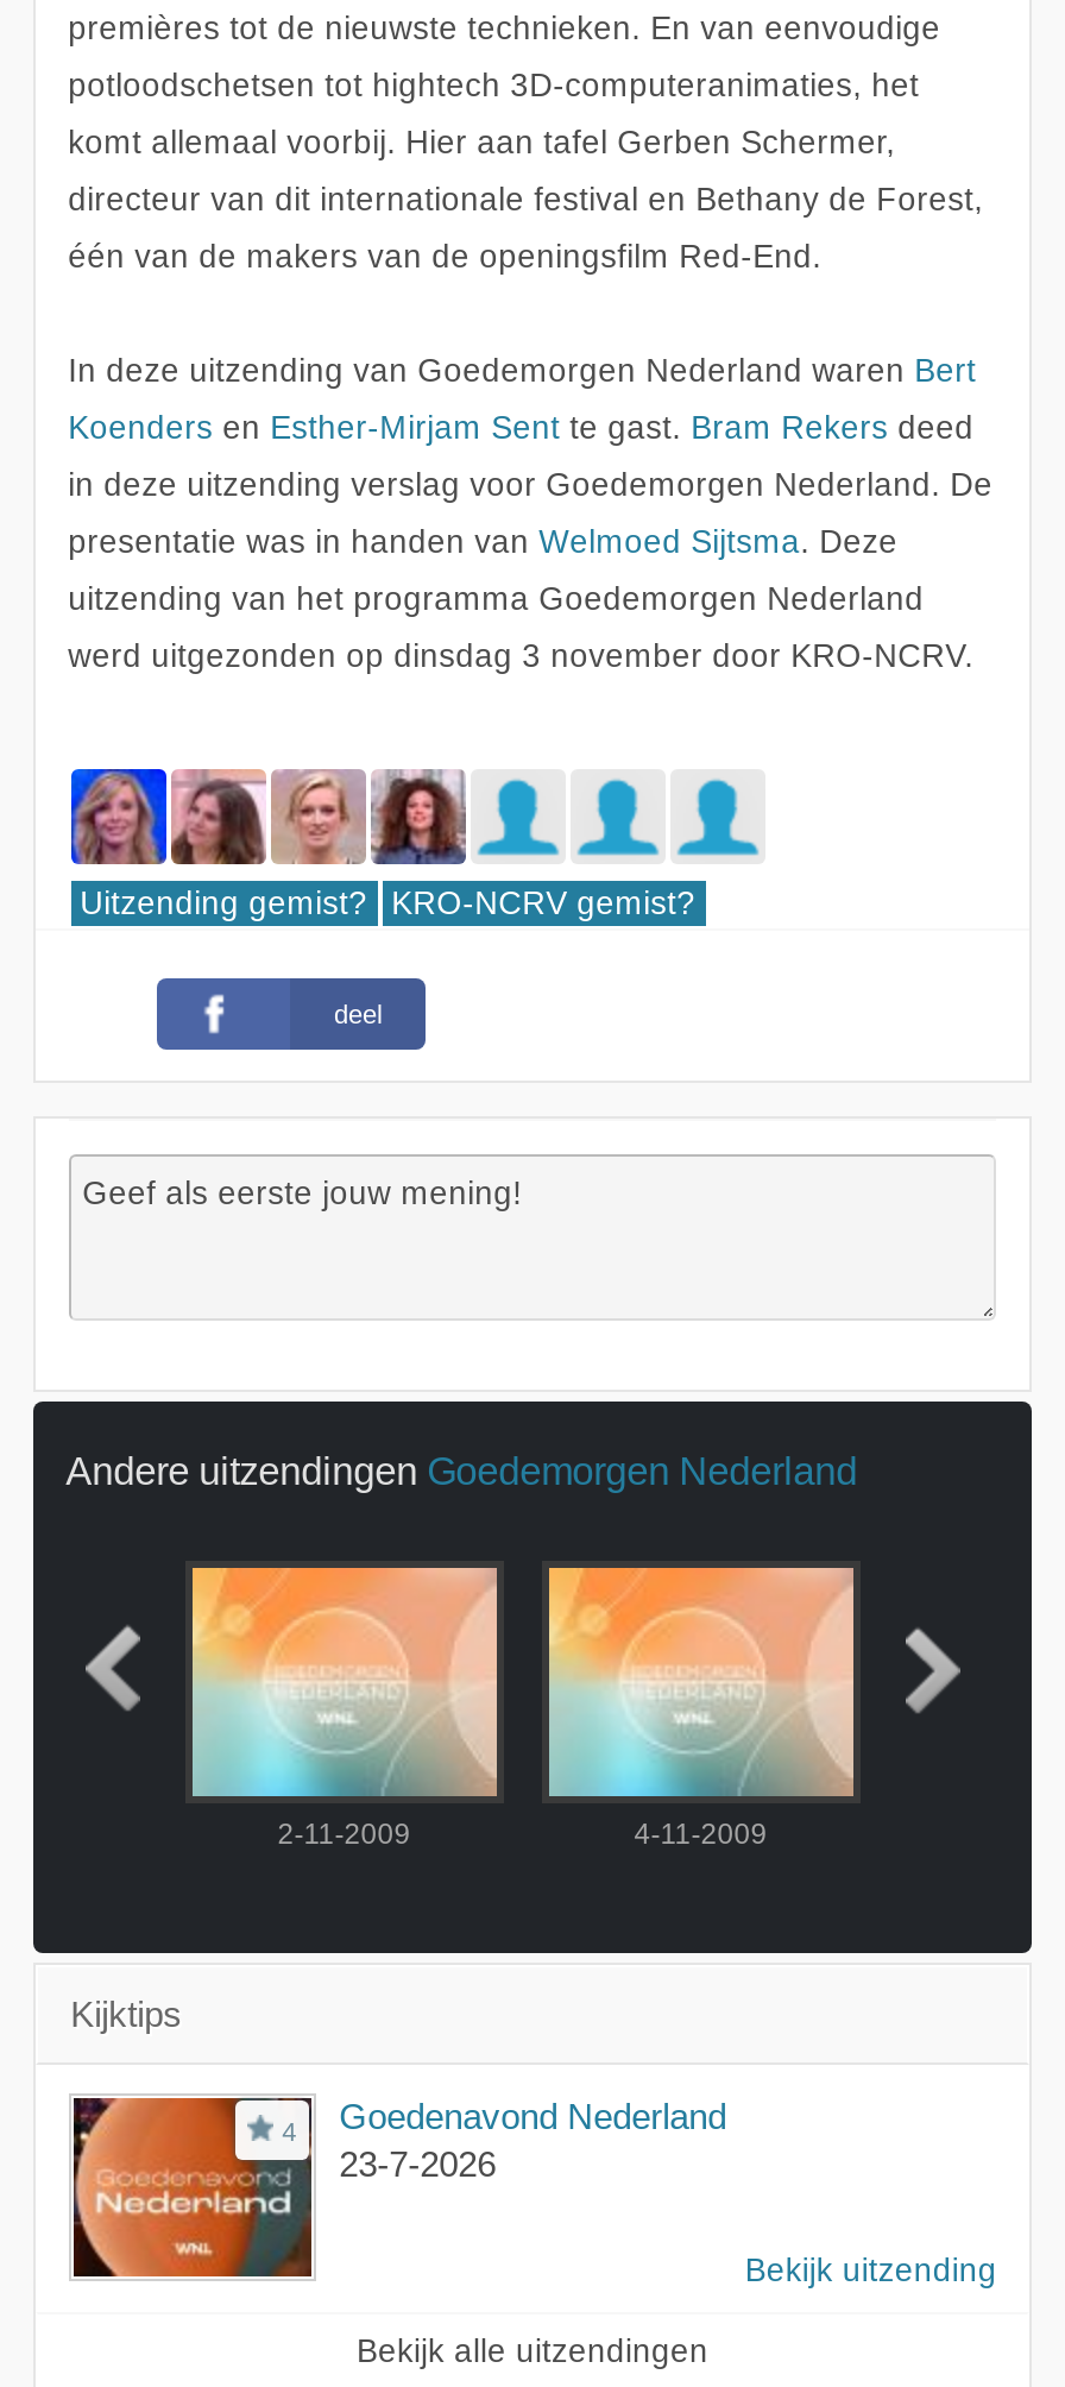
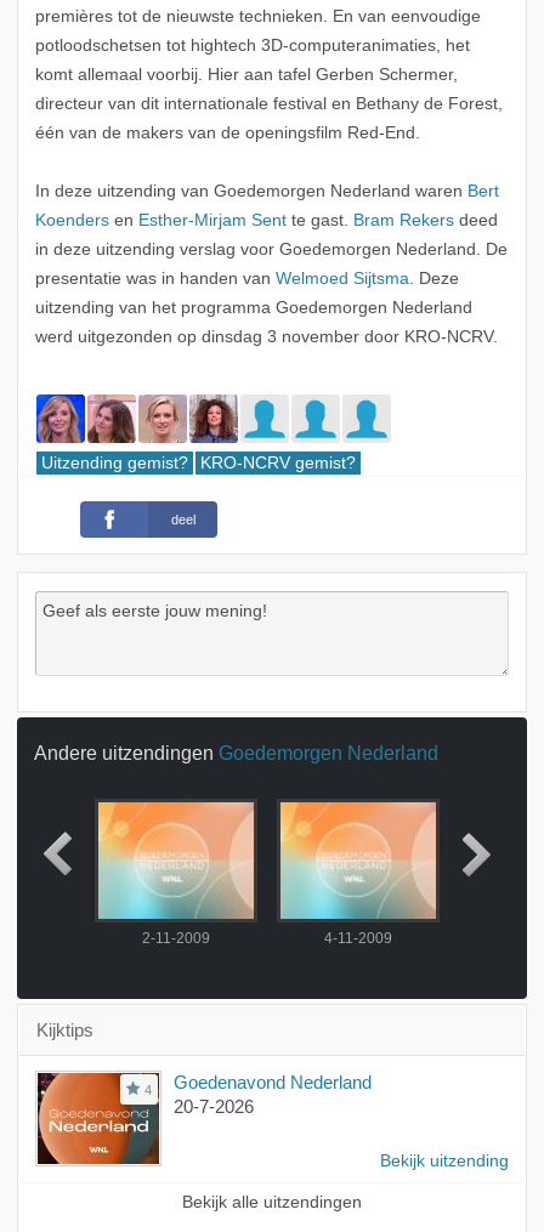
[339,2144,496,2185] 23-7-2026 -> [173,1097,253,1117] 20-7-2026

